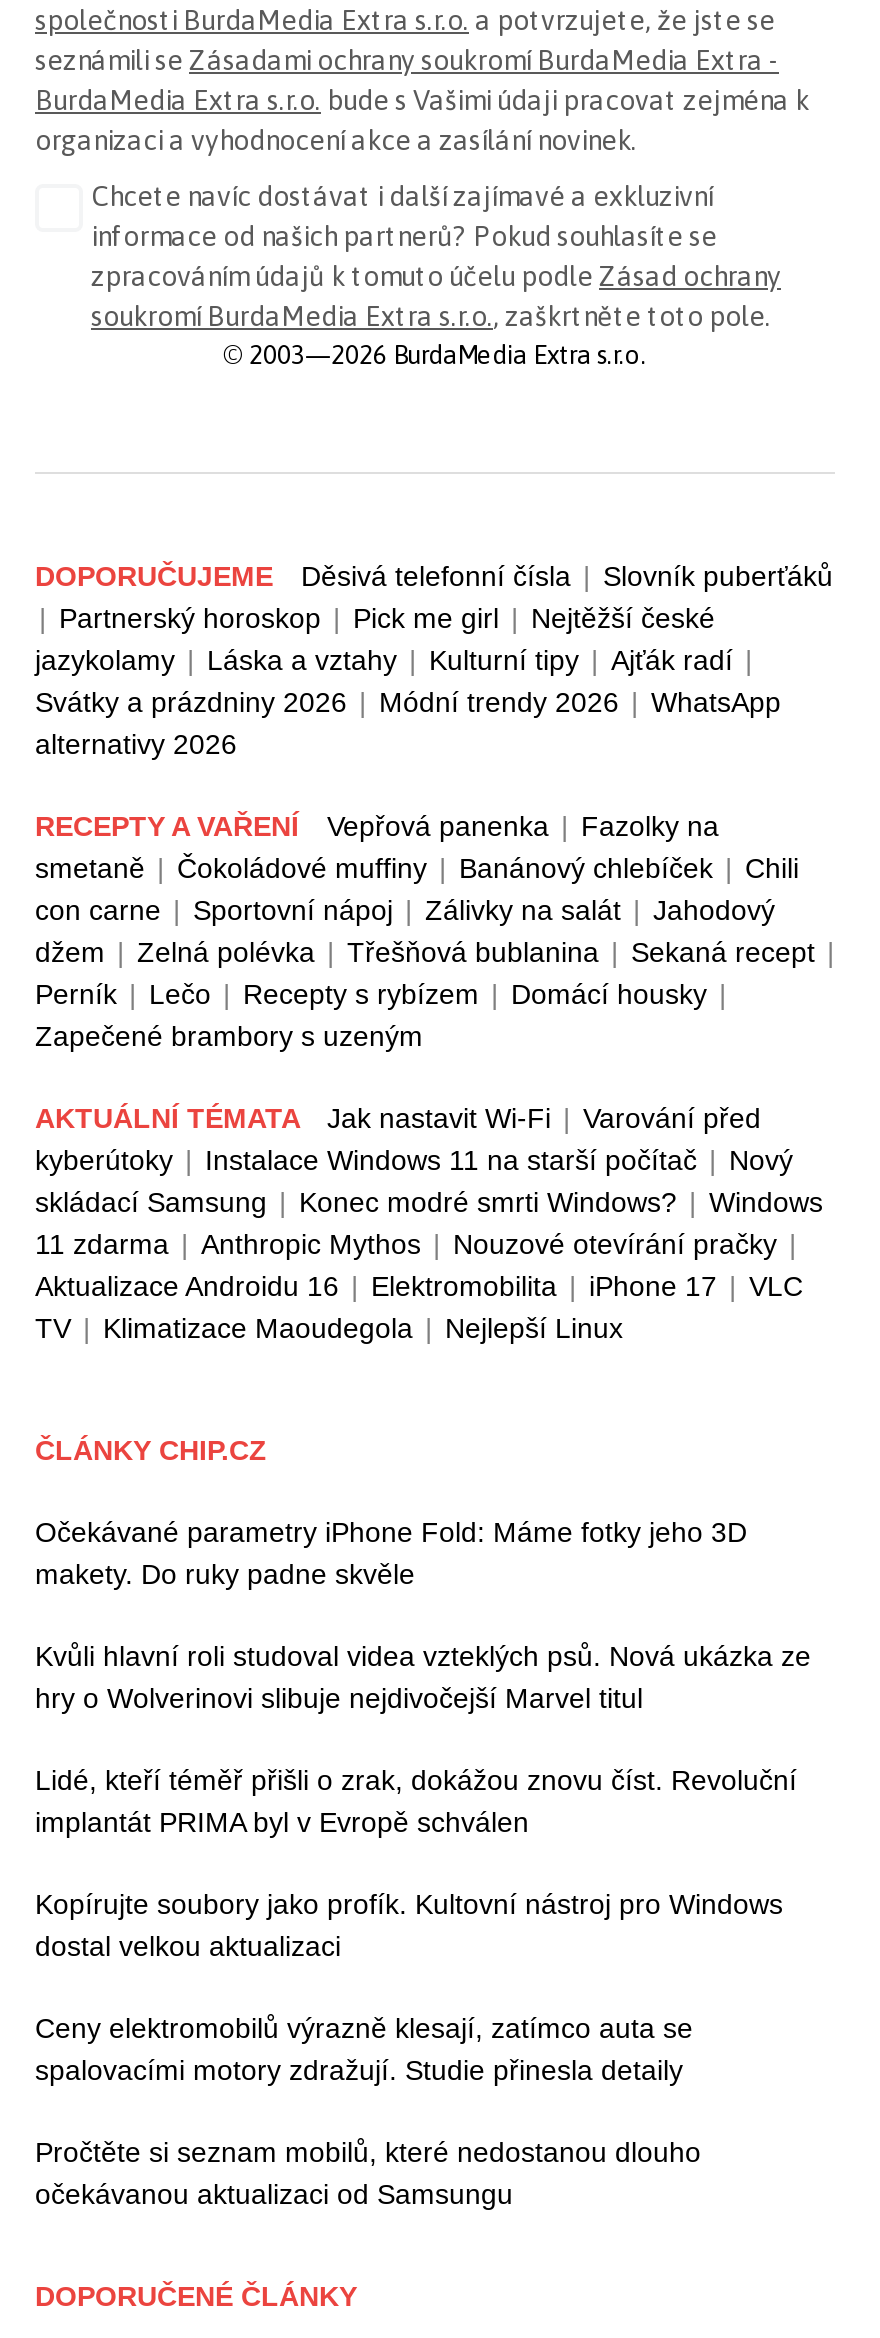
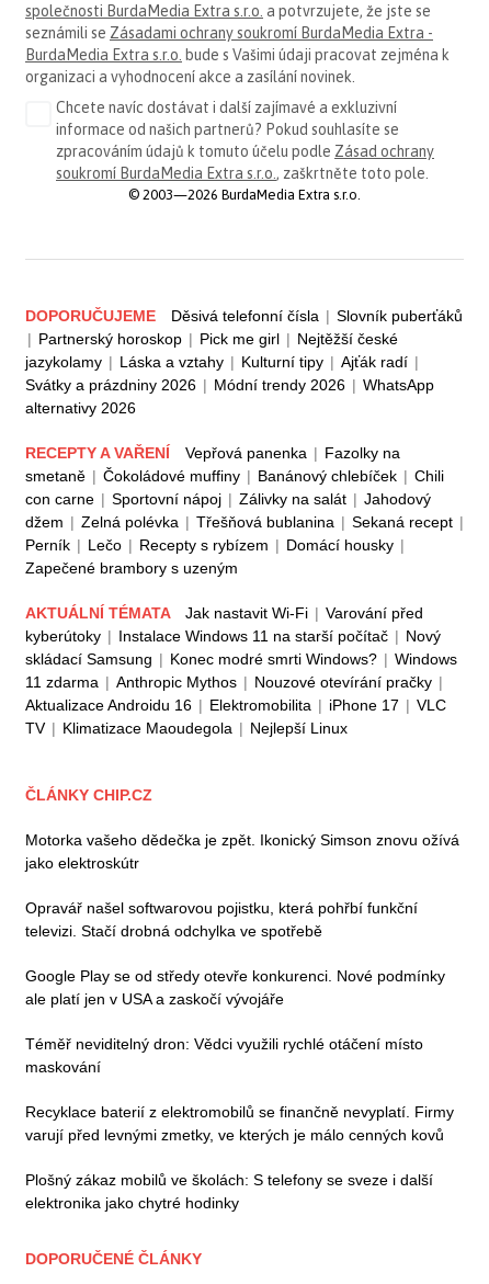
[35,1516,747,1590] Očekávané parametry iPhone Fold: Máme fotky jeho 3D | makety. Do ruky padne skvěle -> [25,831,459,872] Motorka vašeho dědečka je zpět. Ikonický Simson znovu ožívá | jako elektroskútr
[35,1640,811,1714] Kvůli hlavní roli studoval videa vzteklých psů. Nová ukázka ze | hry o Wolverinovi slibuje nejdivočejší Marvel titul -> [25,899,418,940] Opravář našel softwarovou pojistku, která pohřbí funkční | televizi. Stačí drobná odchylka ve spotřebě
[35,1764,797,1838] Lidé, kteří téměř přišli o zrak, dokážou znovu číst. Revoluční | implantát PRIMA byl v Evropě schválen -> [25,967,445,1008] Google Play se od středy otevře konkurenci. Nové podmínky | ale platí jen v USA a zaskočí vývojáře
[35,1888,783,1962] Kopírujte soubory jako profík. Kultovní nástroj pro Windows | dostal velkou aktualizaci -> [25,1035,423,1076] Téměř neviditelný dron: Vědci využili rychlé otáčení místo | maskování
[35,2012,693,2086] Ceny elektromobilů výrazně klesají, zatímco auta se | spalovacími motory zdražují. Studie přinesla detaily -> [25,1103,454,1144] Recyklace baterií z elektromobilů se finančně nevyplatí. Firmy | varují před levnými zmetky, ve kterých je málo cenných kovů
[35,2136,701,2210] Pročtěte si seznam mobilů, které nedostanou dlouho | očekávanou aktualizaci od Samsungu -> [25,1171,433,1212] Plošný zákaz mobilů ve školách: S telefony se sveze i další | elektronika jako chytré hodinky

